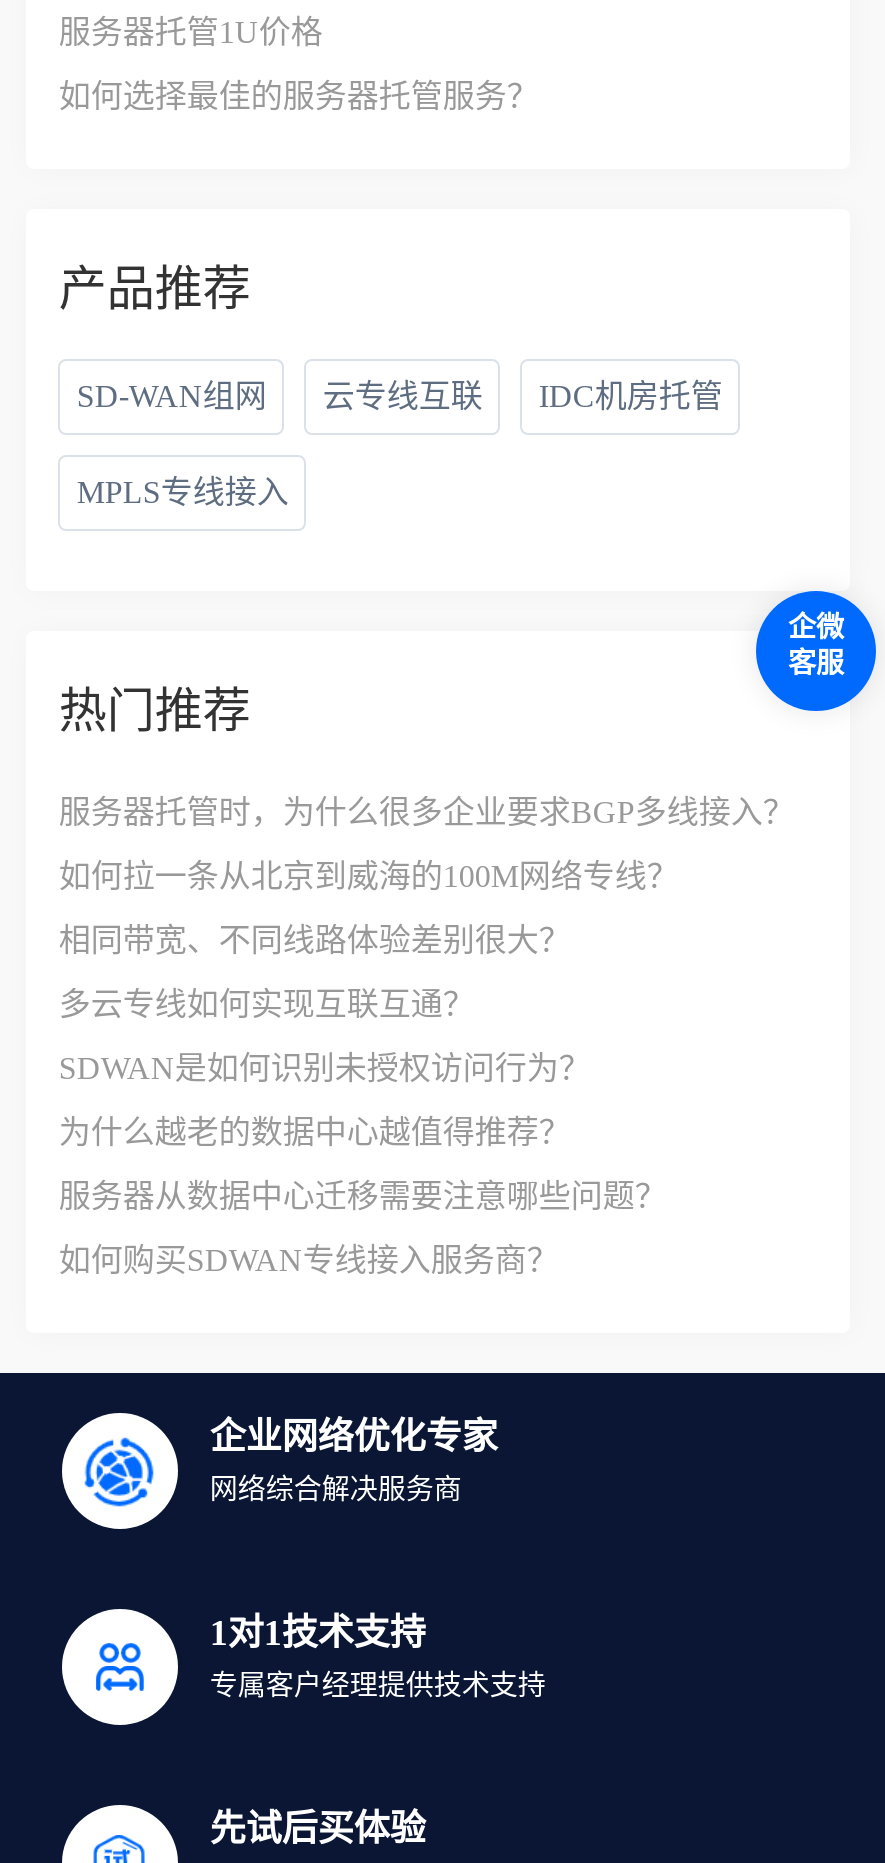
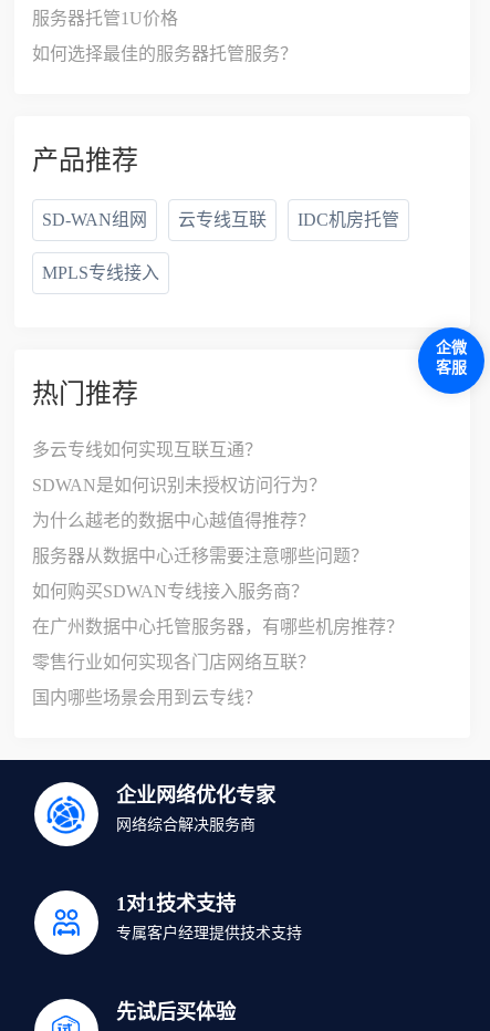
[59,795,795,957] 服务器托管时，为什么很多企业要求BGP多线接入？ | 如何拉一条从北京到威海的100M网络专线？ | 相同带宽、不同线路体验差别很大？ -> none
moved [59,987,667,1277] -> [33,440,369,601]: 多云专线如何实现互联互通？ | SDWAN是如何识别未授权访问行为？ | 为什么越老的数据中心越值得推荐？ | 服务器从数据中心迁移需要注意哪些问题？ | 如何购买SDWAN专线接入服务商？
none -> [33,617,404,707] 在广州数据中心托管服务器，有哪些机房推荐？ | 零售行业如何实现各门店网络互联？ | 国内哪些场景会用到云专线？

